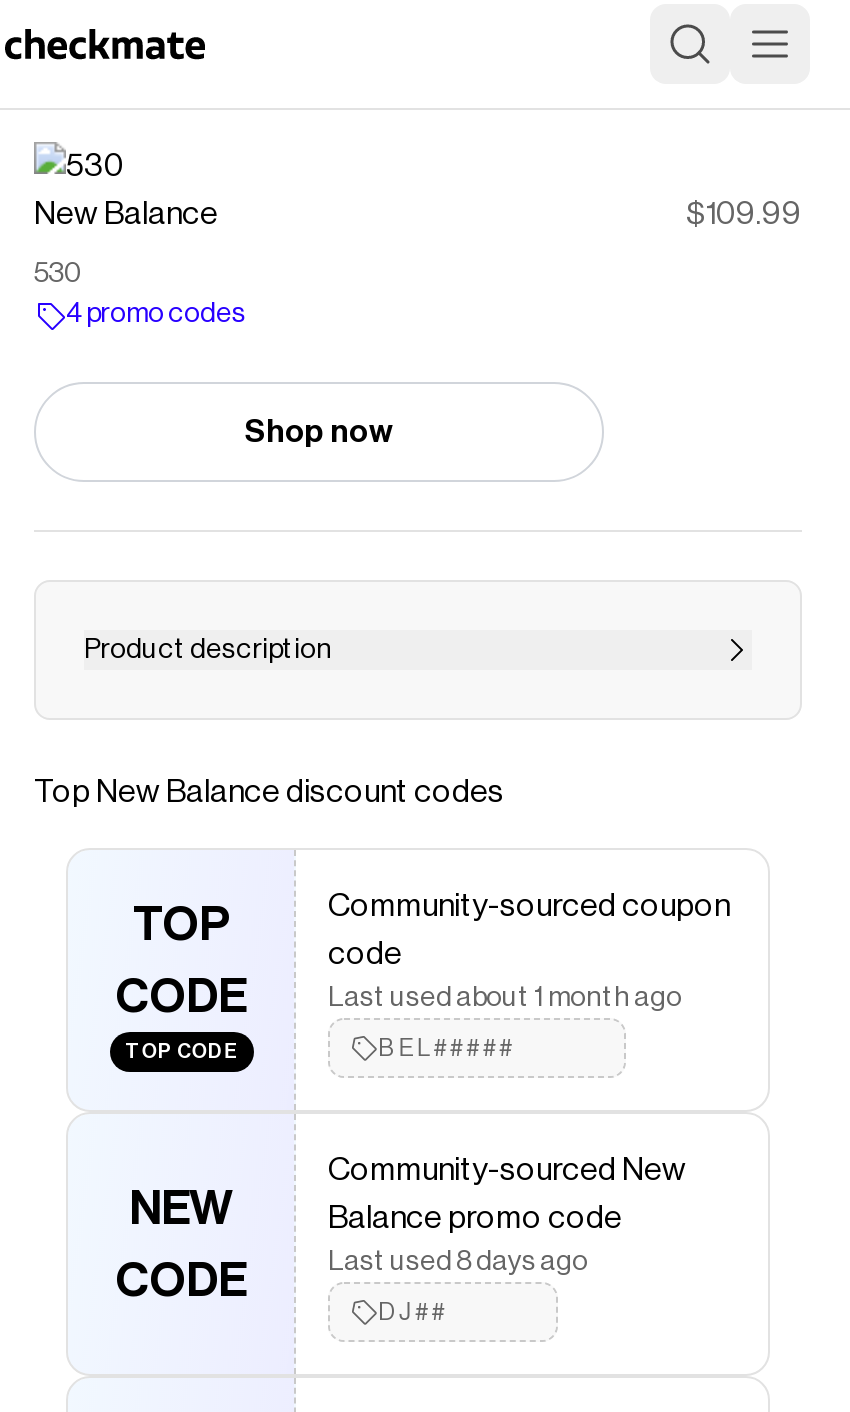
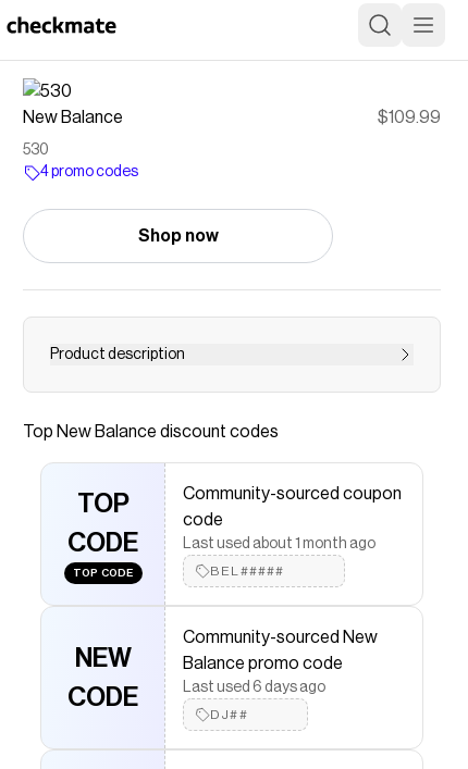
[328,1248,588,1276] Last used 8 days ago -> [183,680,325,695] Last used 6 days ago

